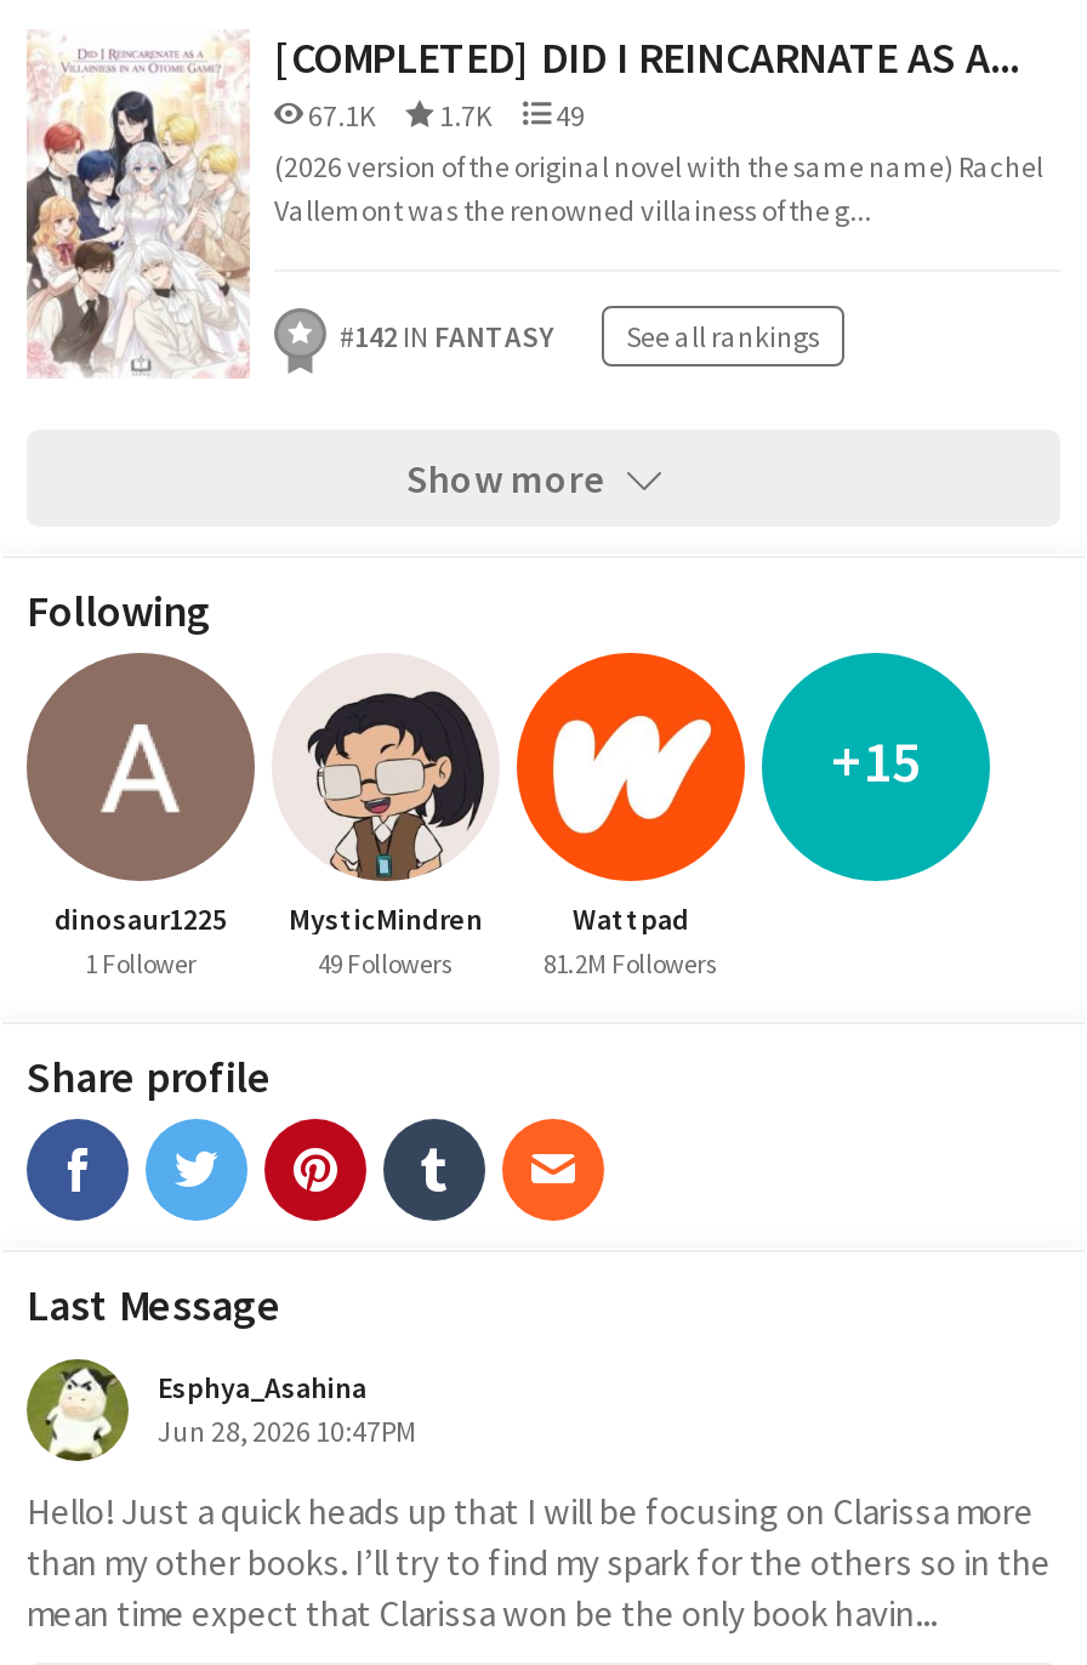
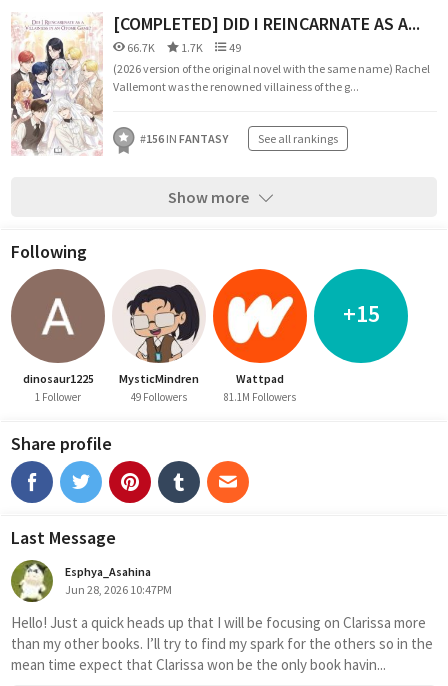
[303,97,585,133] 67.1K 1.7K 49 -> [125,40,241,55] 66.7K 1.7K 49
[340,318,820,354] #142 IN FANTASY See all rankings -> [140,131,338,146] #156 IN FANTASY See all rankings
[543,947,718,981] 81.2M Followers -> [224,390,296,404] 81.1M Followers

